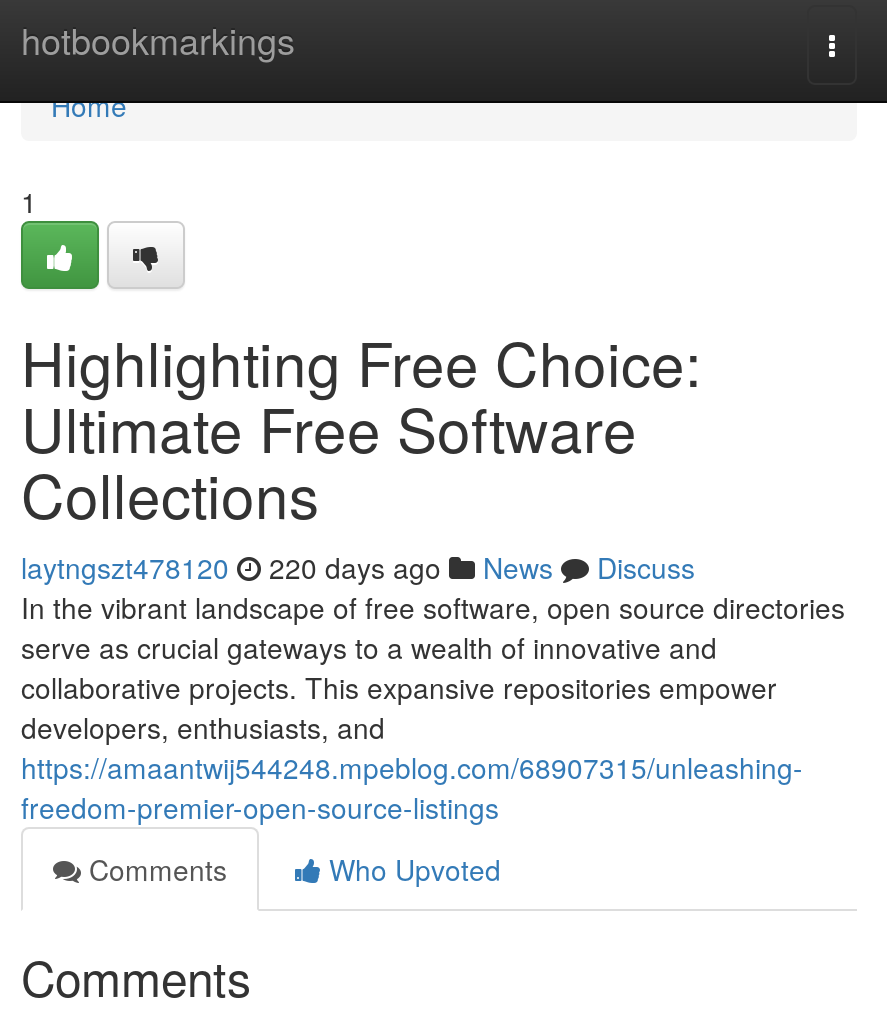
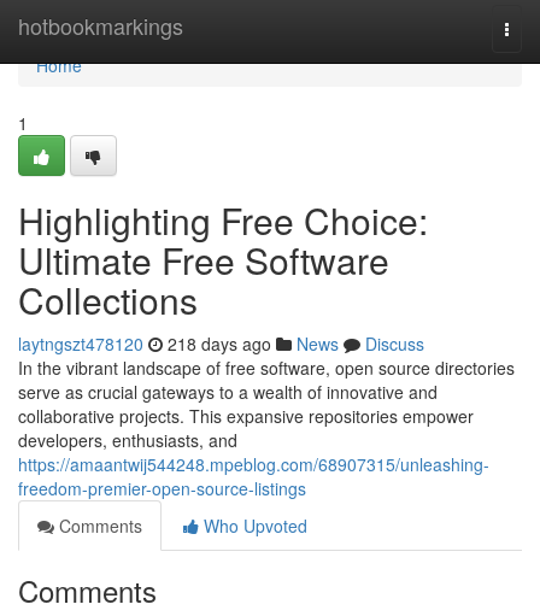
[21,547,695,587] laytngszt478120 220 days ago News Discuss -> [18,332,424,356] laytngszt478120 218 days ago News Discuss

